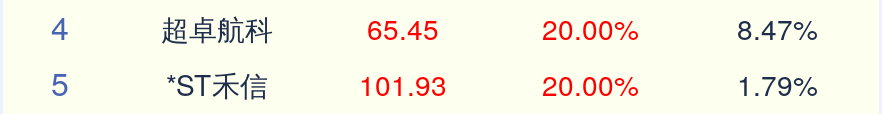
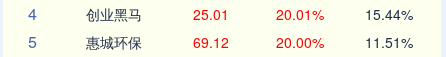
[161,9,817,49] 超卓航科 | 65.45 | 20.00% | 8.47% -> [86,4,412,24] 创业黑马 | 25.01 | 20.01% | 15.44%
[166,65,447,105] *ST禾信 | 101.93 -> [86,32,228,52] 惠城环保 | 69.12
[737,65,817,105] 1.79% -> [364,32,412,52] 11.51%

